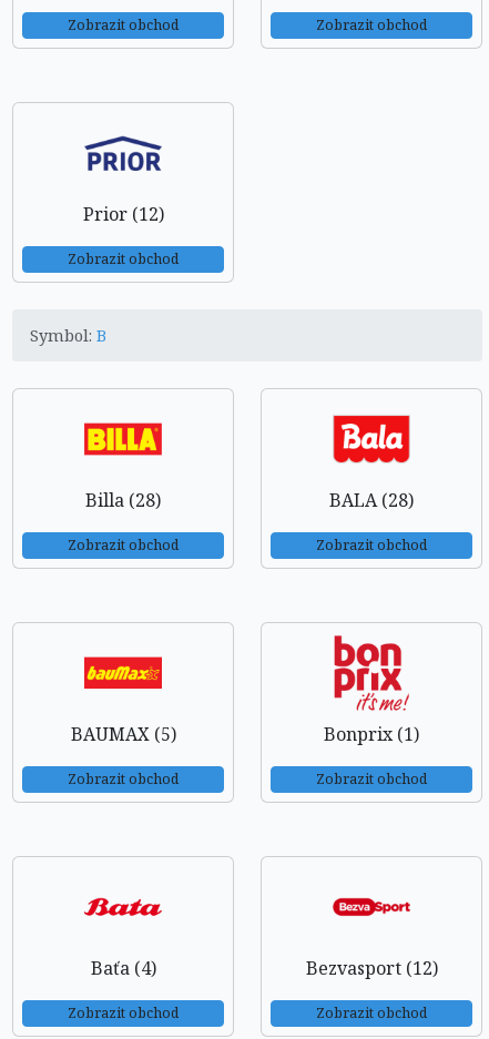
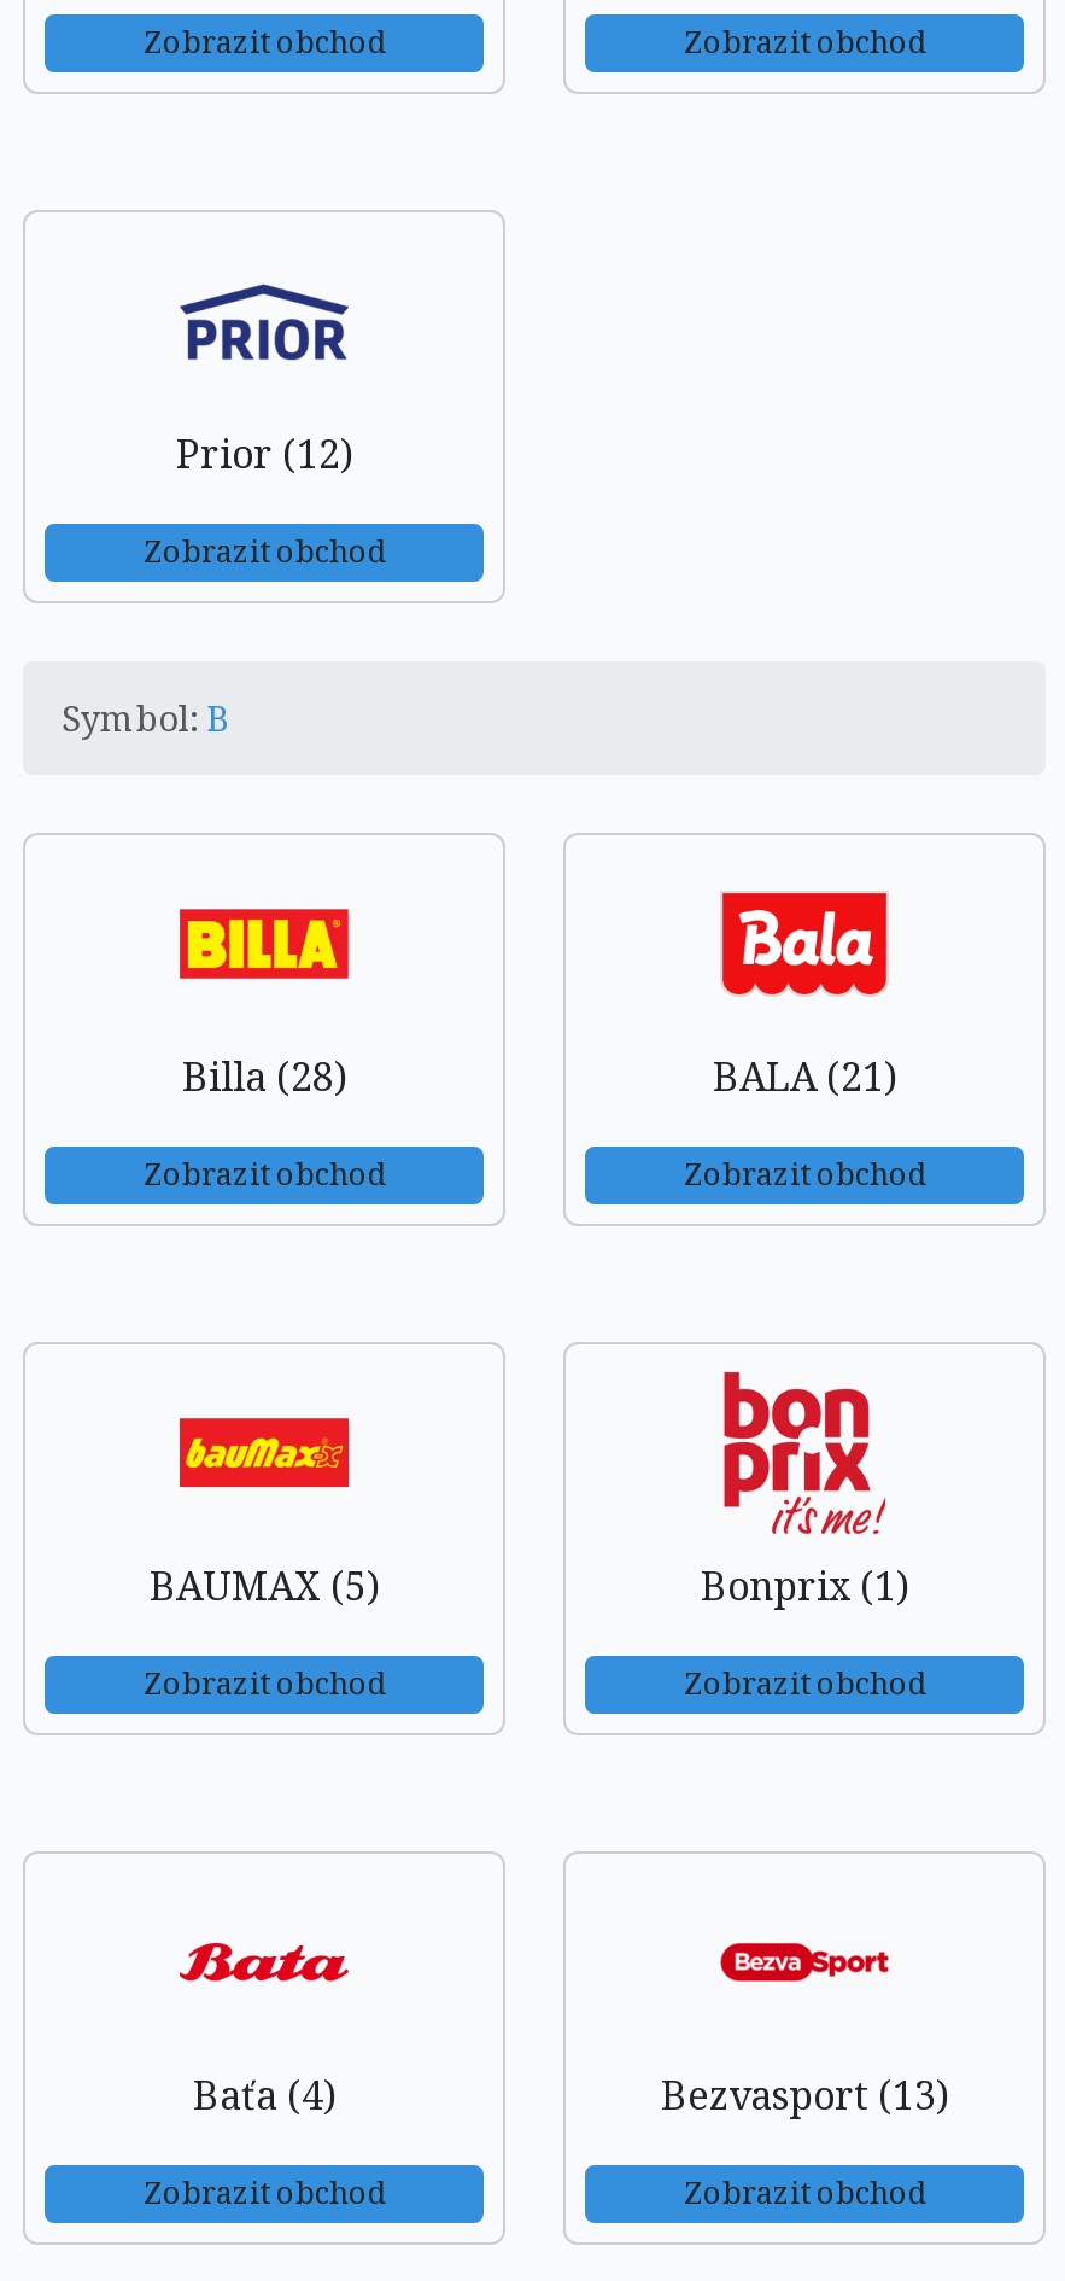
[329,488,414,512] BALA (28) -> [713,1050,896,1103] BALA (21)
[305,956,437,980] Bezvasport (12) -> [661,2069,948,2122] Bezvasport (13)

